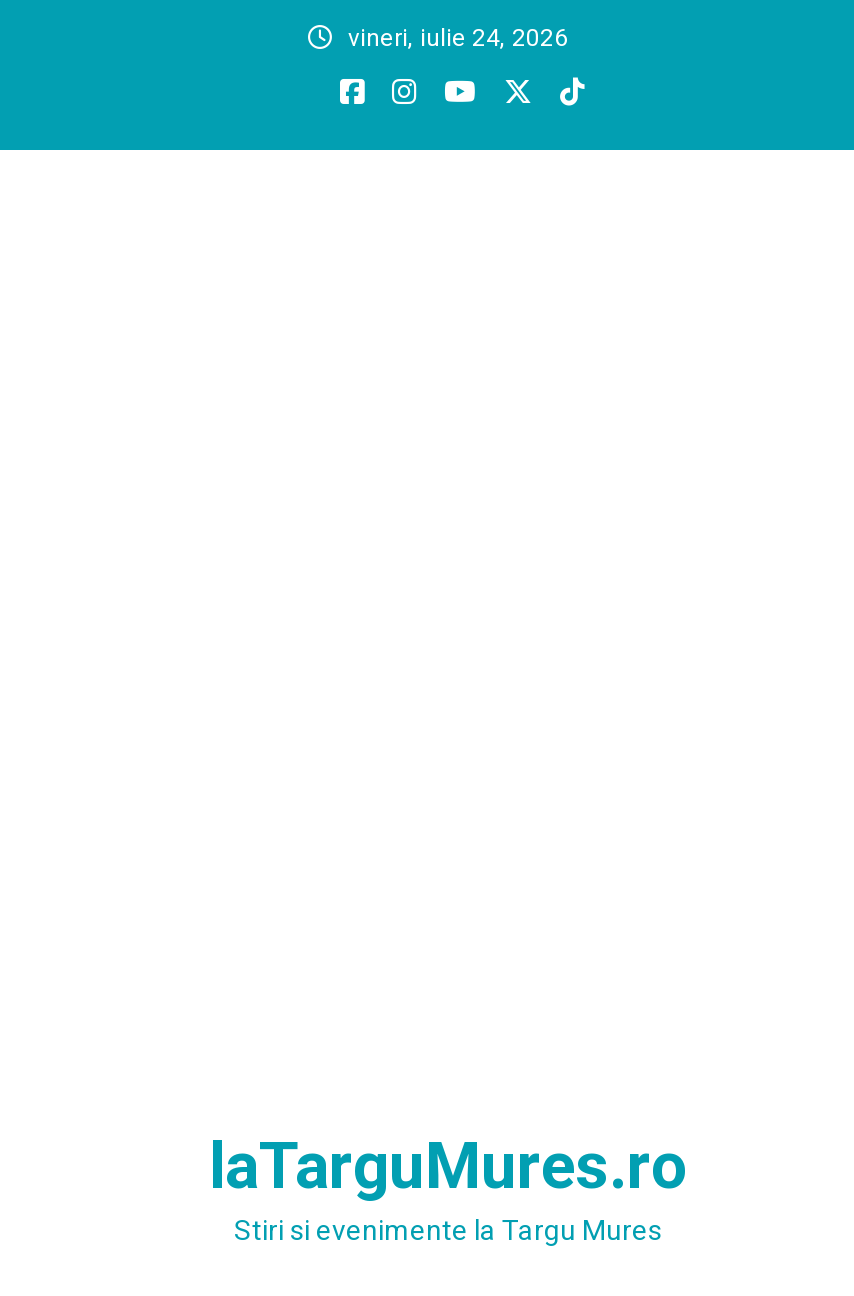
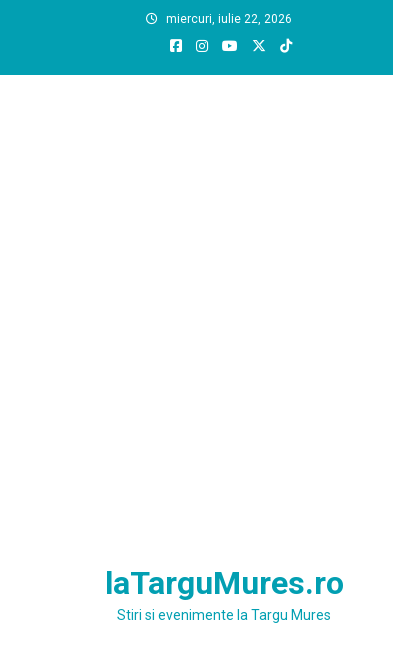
[348,24,568,52] vineri, iulie 24, 2026 -> [166,12,292,26] miercuri, iulie 22, 2026

